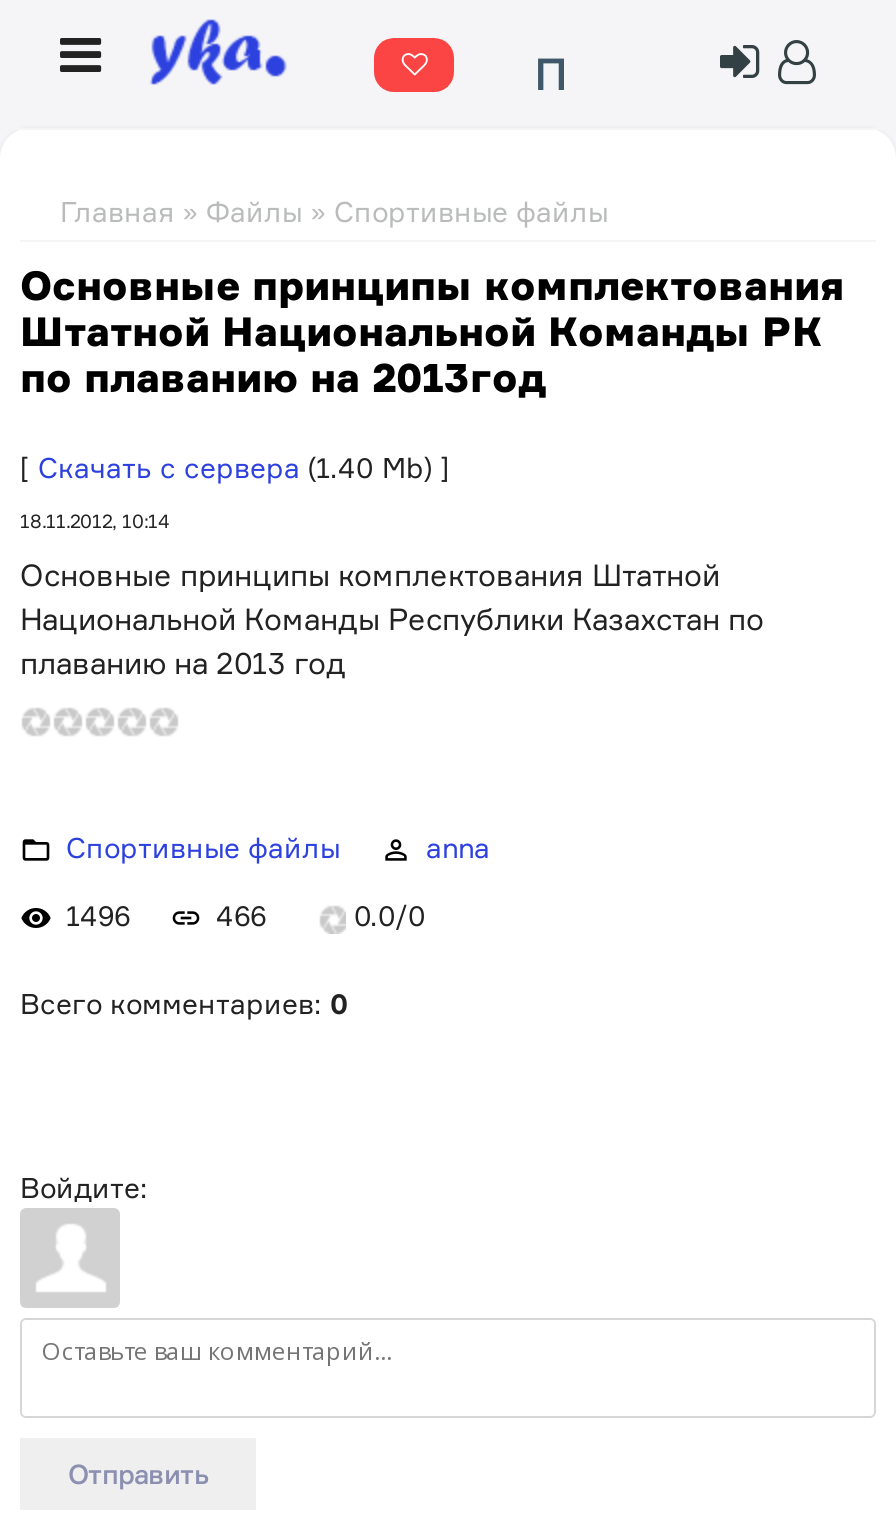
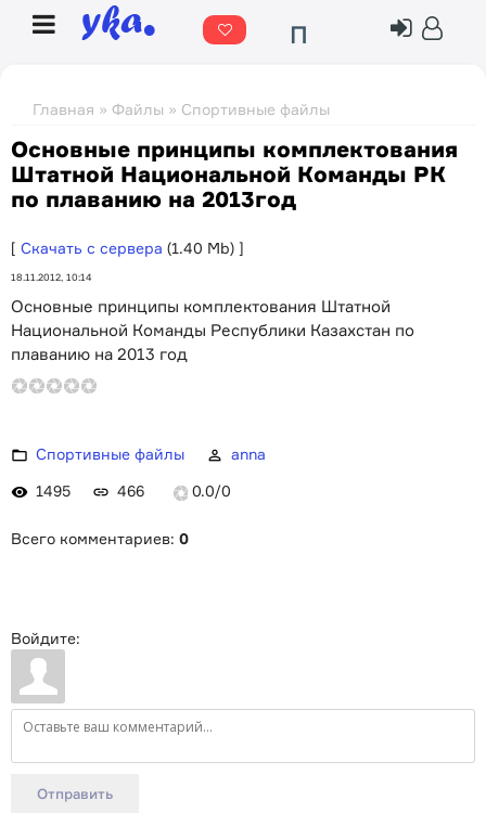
[66,898,130,932] 1496 -> [36,481,71,500] 1495

